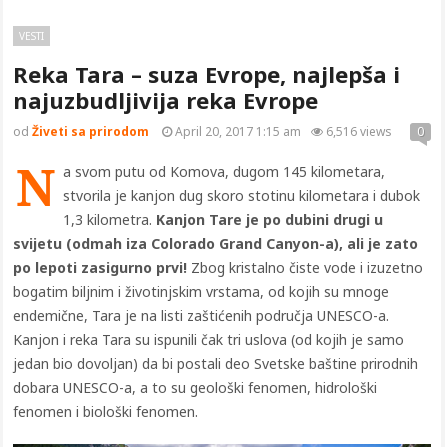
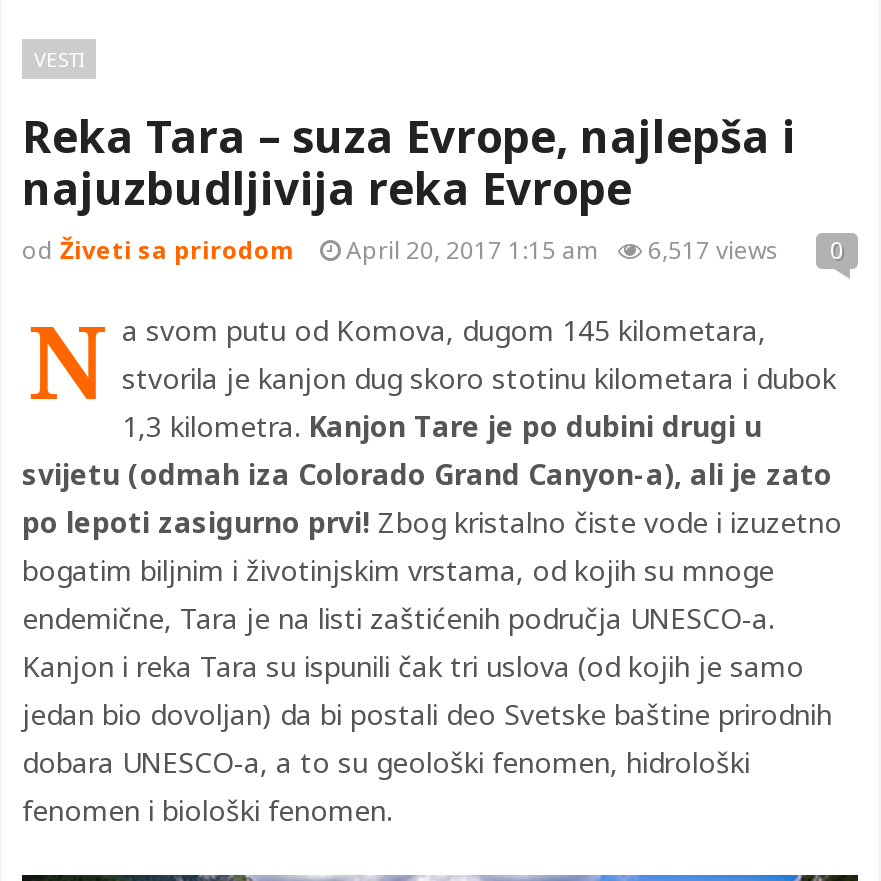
[13,123,424,140] od Živeti sa prirodom April 20, 2017 1:15 am 6,516 views 0 -> [22,233,844,267] od Živeti sa prirodom April 20, 2017 1:15 am 6,517 views 0

